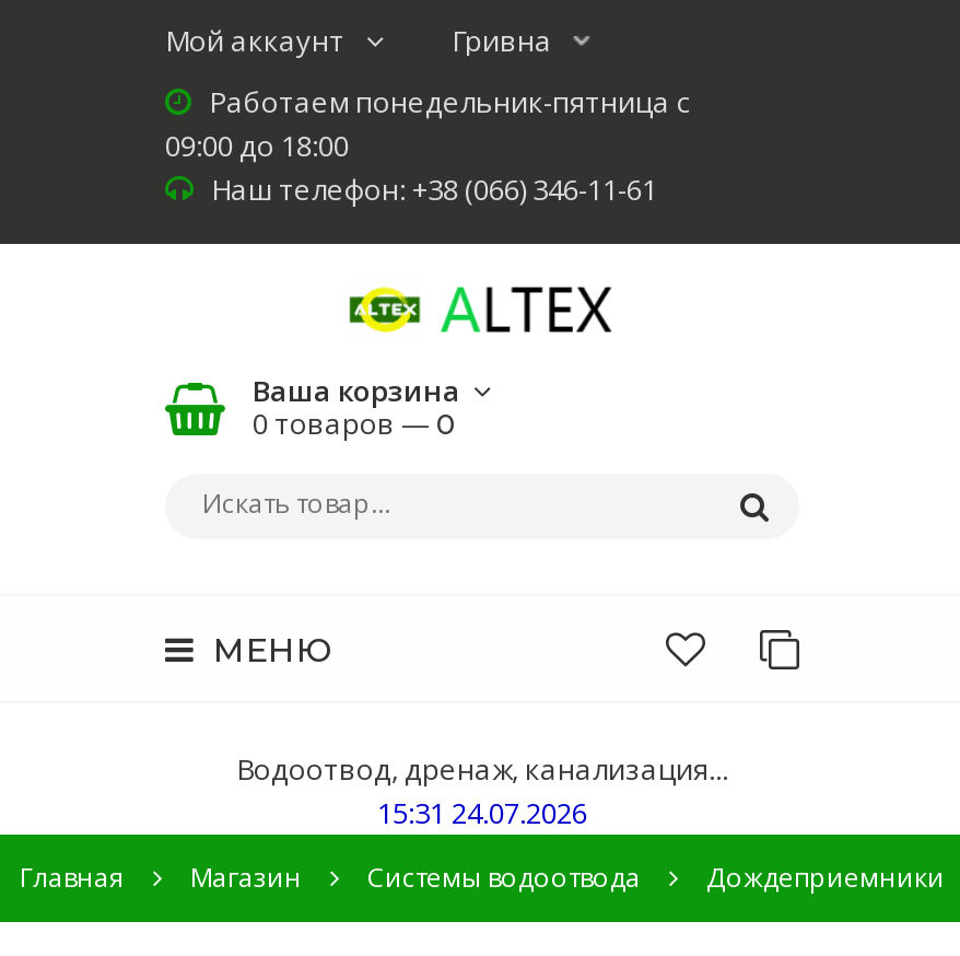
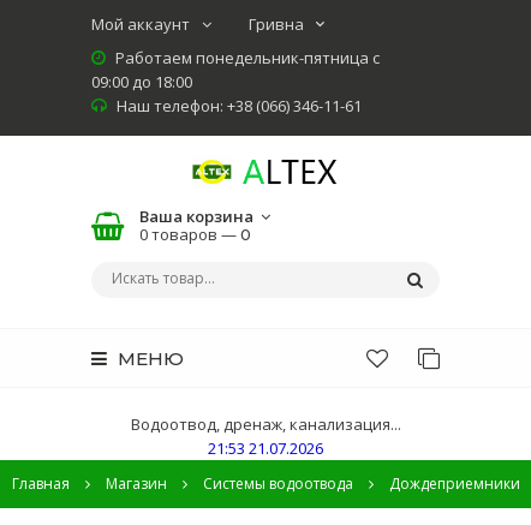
[377,793,587,832] 15:31 24.07.2026 -> [208,437,323,459] 21:53 21.07.2026

